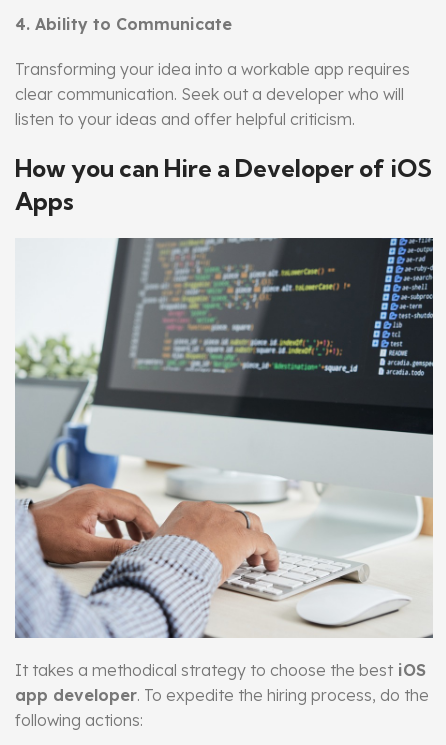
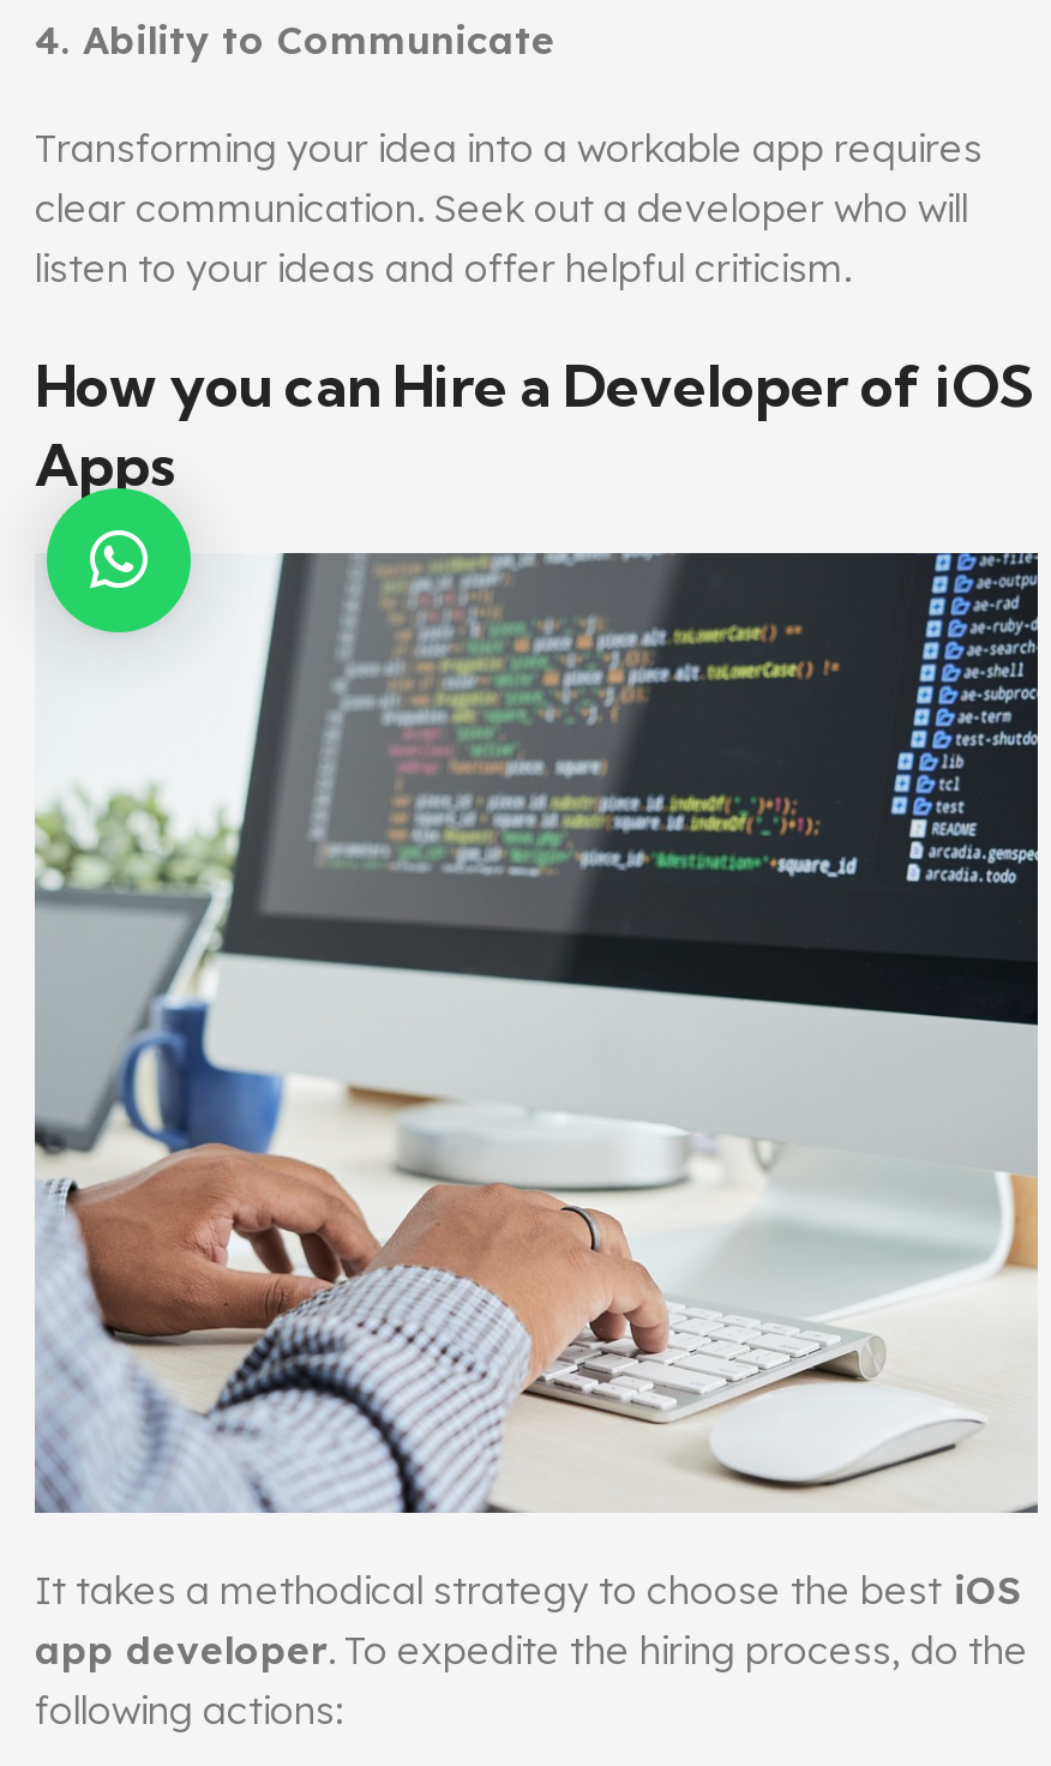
none -> [44,507,193,637] [image]

